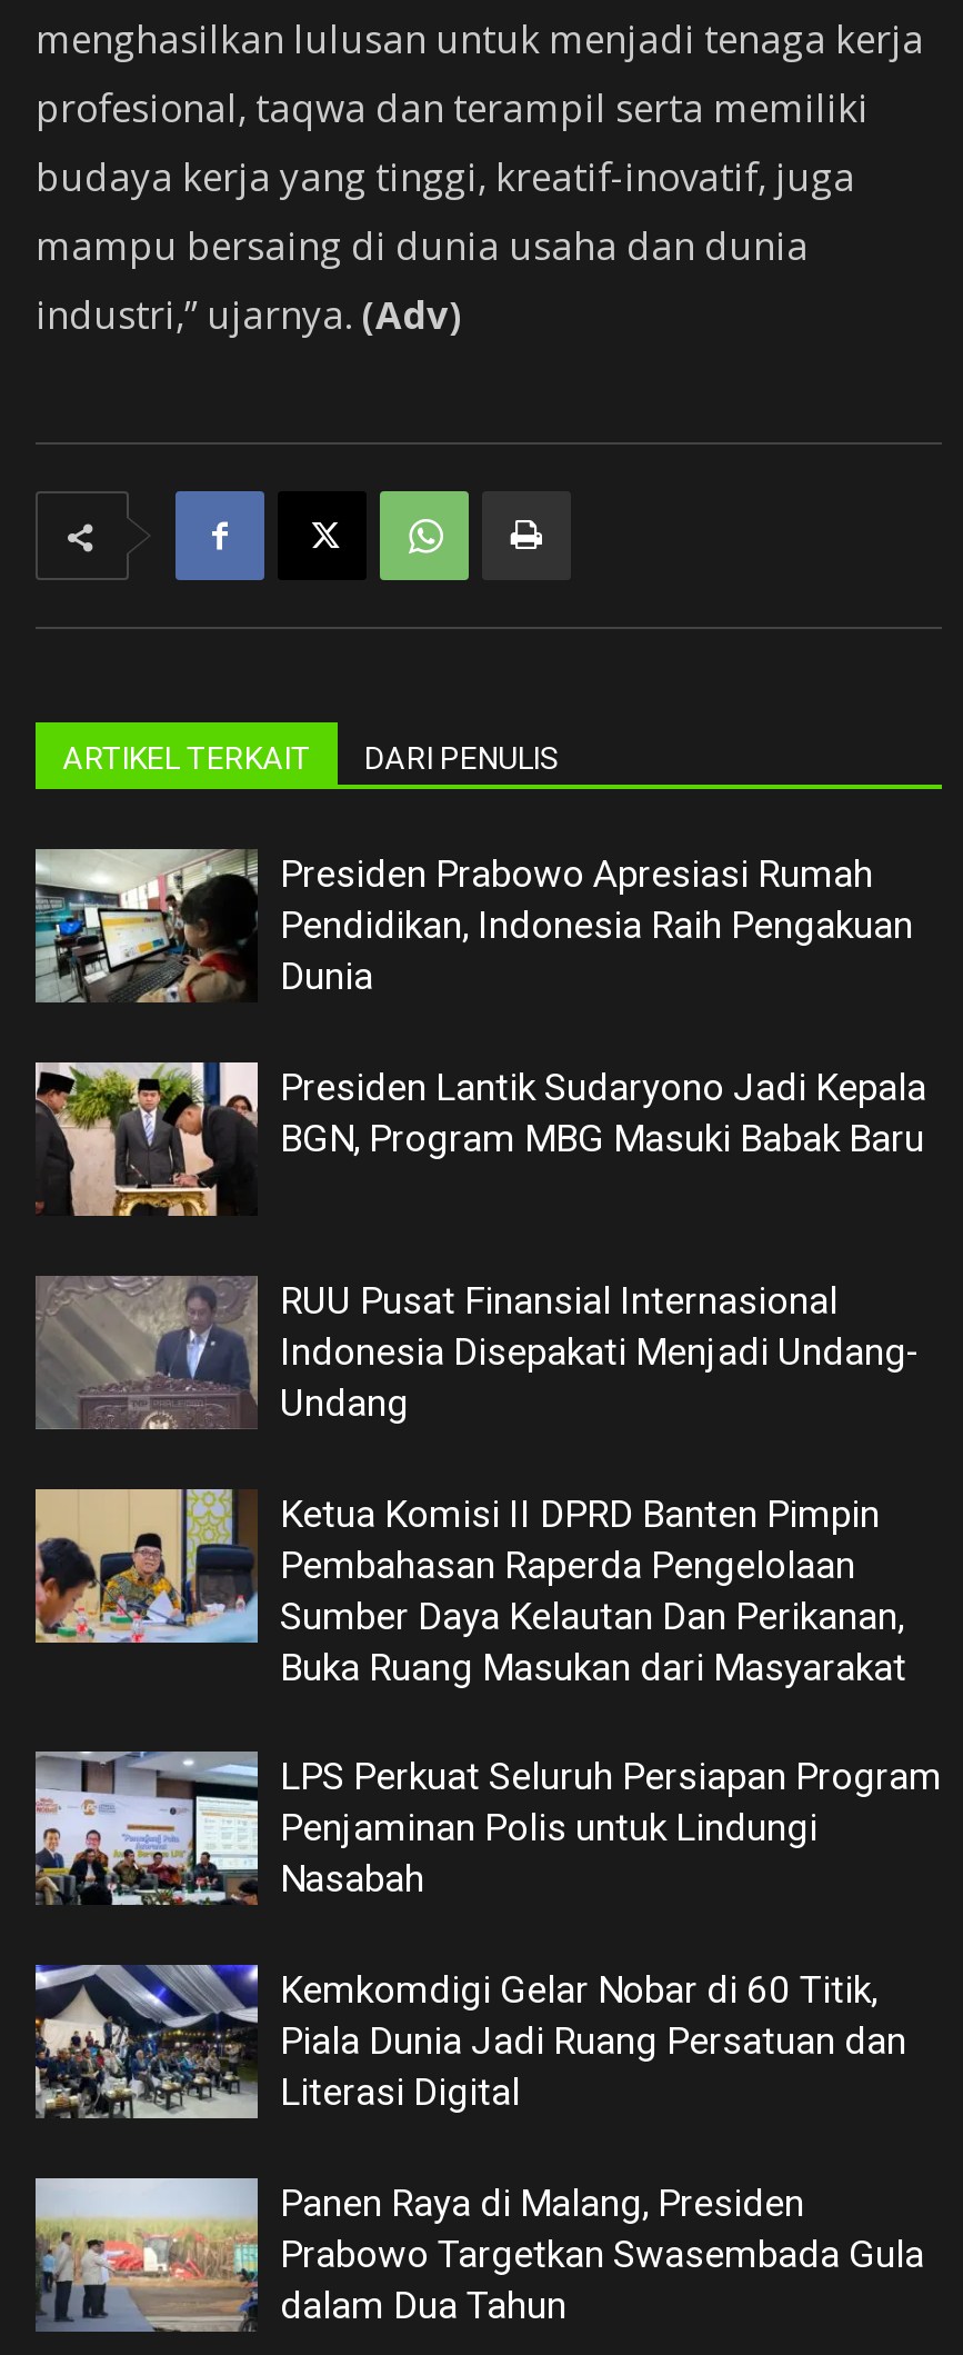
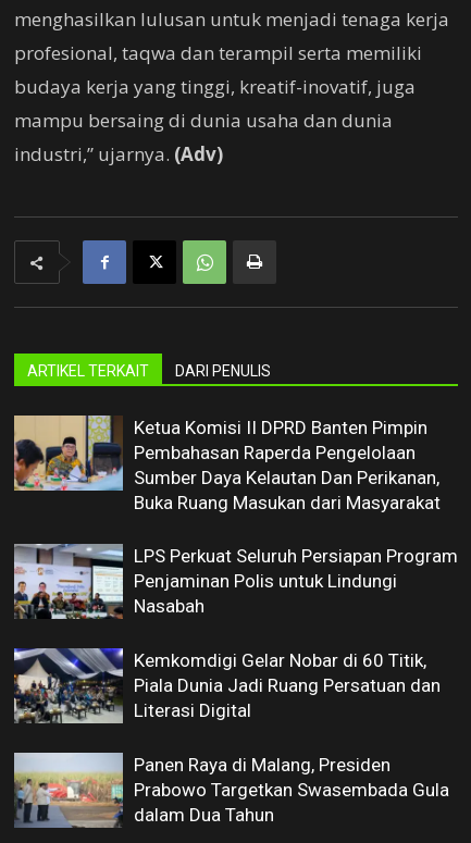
[33,849,926,1160] [image] | Presiden Prabowo Apresiasi Rumah | Pendidikan, Indonesia Raih Pengakuan | Dunia | Presiden Lantik Sudaryono Jadi Kepala | BGN, Program MBG Masuki Babak Baru -> none
[33,1060,920,1425] [image] | RUU Pusat Finansial Internasional | Indonesia Disepakati Menjadi Undang- | Undang -> none
[33,1274,249,1431] [image] -> none

